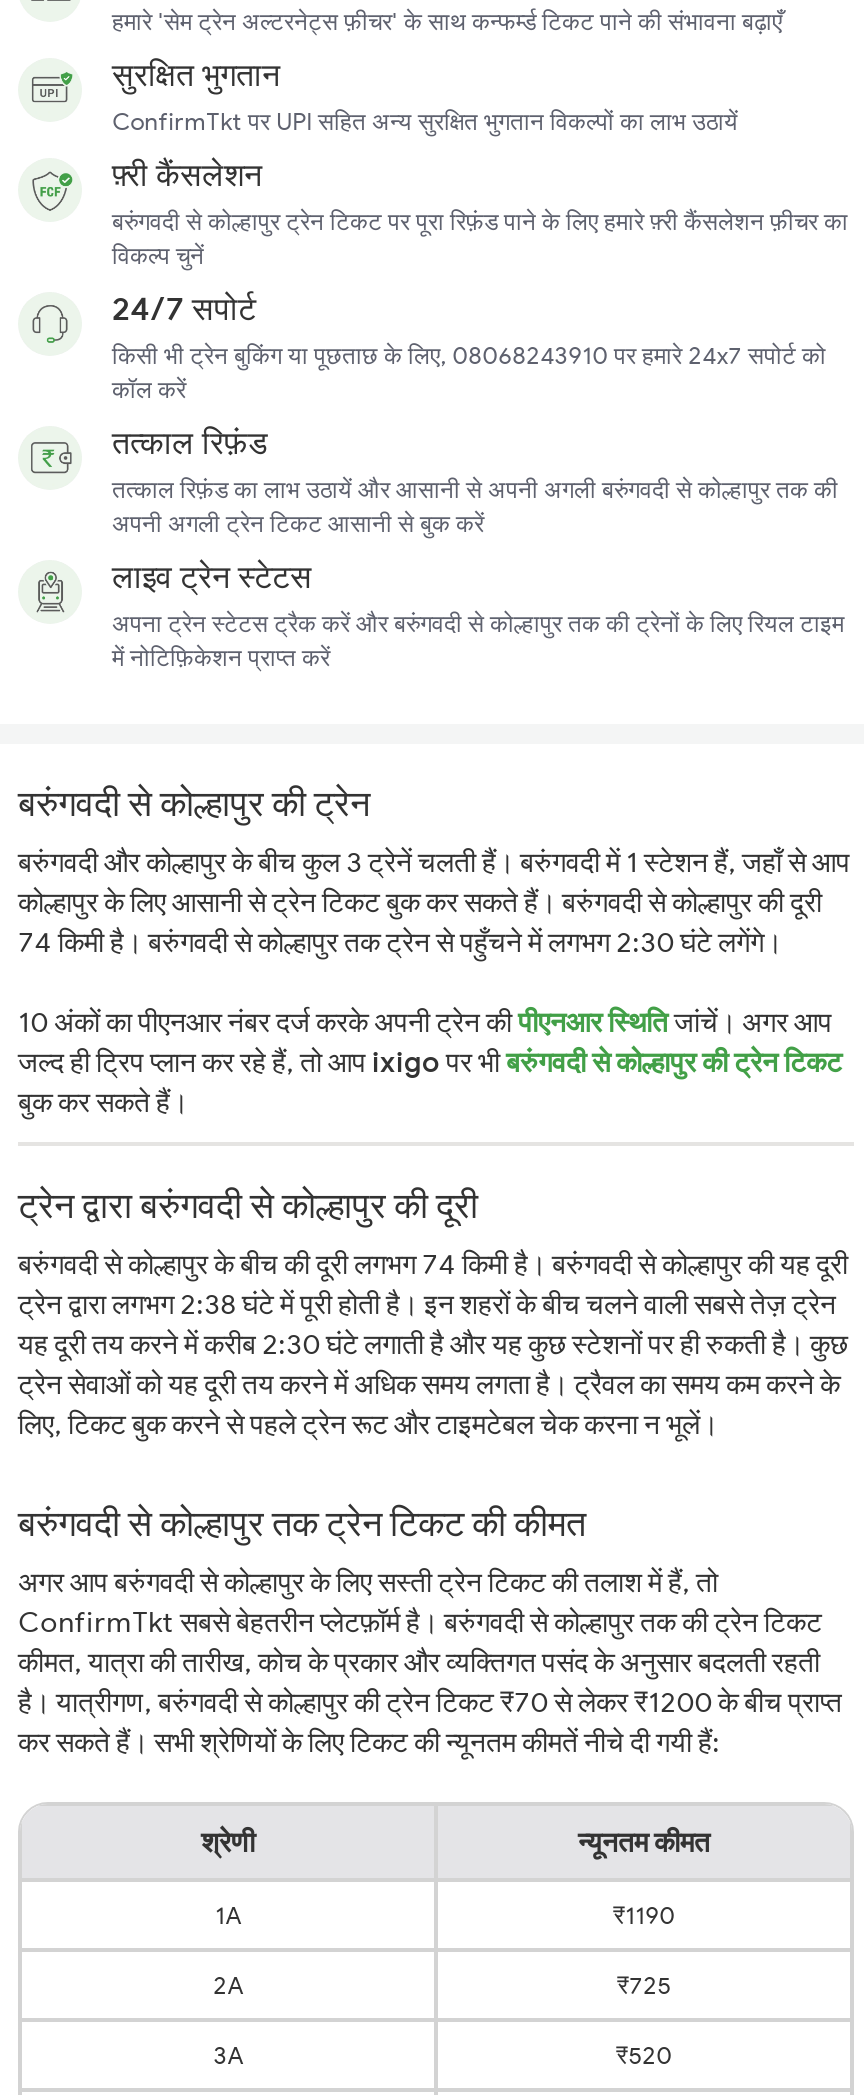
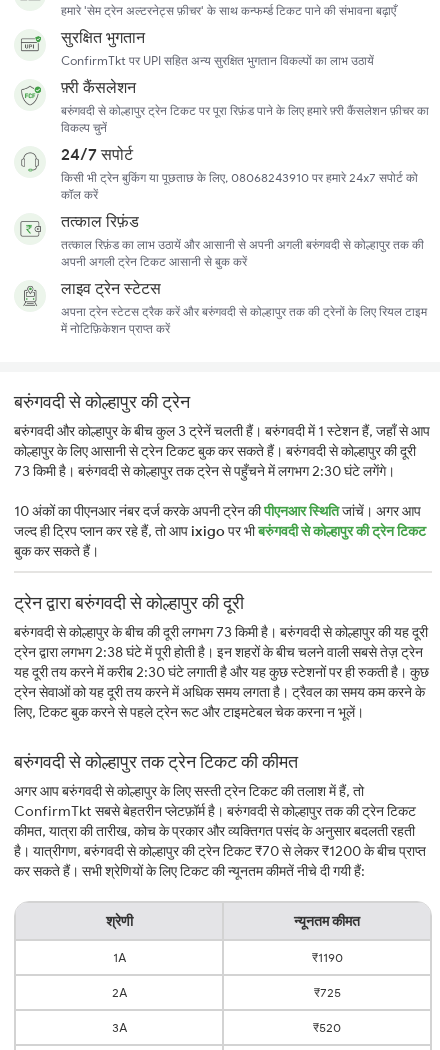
[18,924,782,960] 74 किमी है। बरुंगवदी से कोल्हापुर तक ट्रेन से पहुँचने में लगभग 2:30 घंटे लगेंगे। -> [14,462,395,480] 73 किमी है। बरुंगवदी से कोल्हापुर तक ट्रेन से पहुँचने में लगभग 2:30 घंटे लगेंगे।
[18,1246,848,1282] बरुंगवदी से कोल्हापुर के बीच की दूरी लगभग 74 किमी है। बरुंगवदी से कोल्हापुर की यह दूरी -> [14,623,428,641] बरुंगवदी से कोल्हापुर के बीच की दूरी लगभग 73 किमी है। बरुंगवदी से कोल्हापुर की यह दूरी

